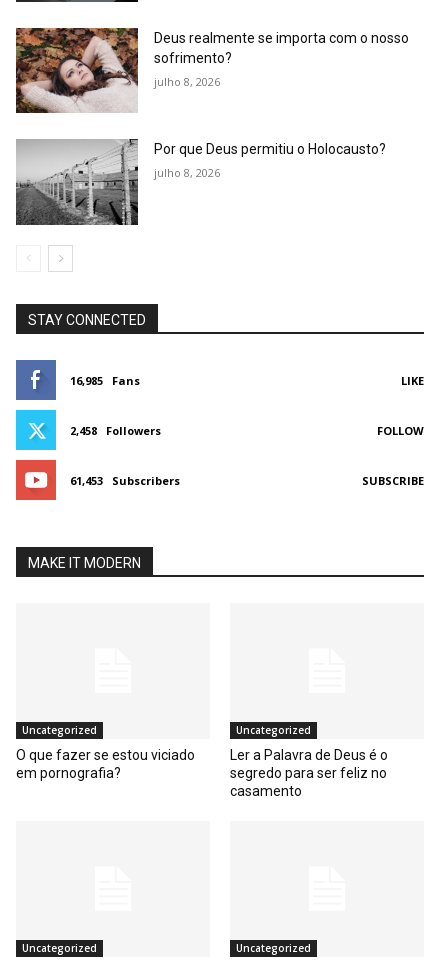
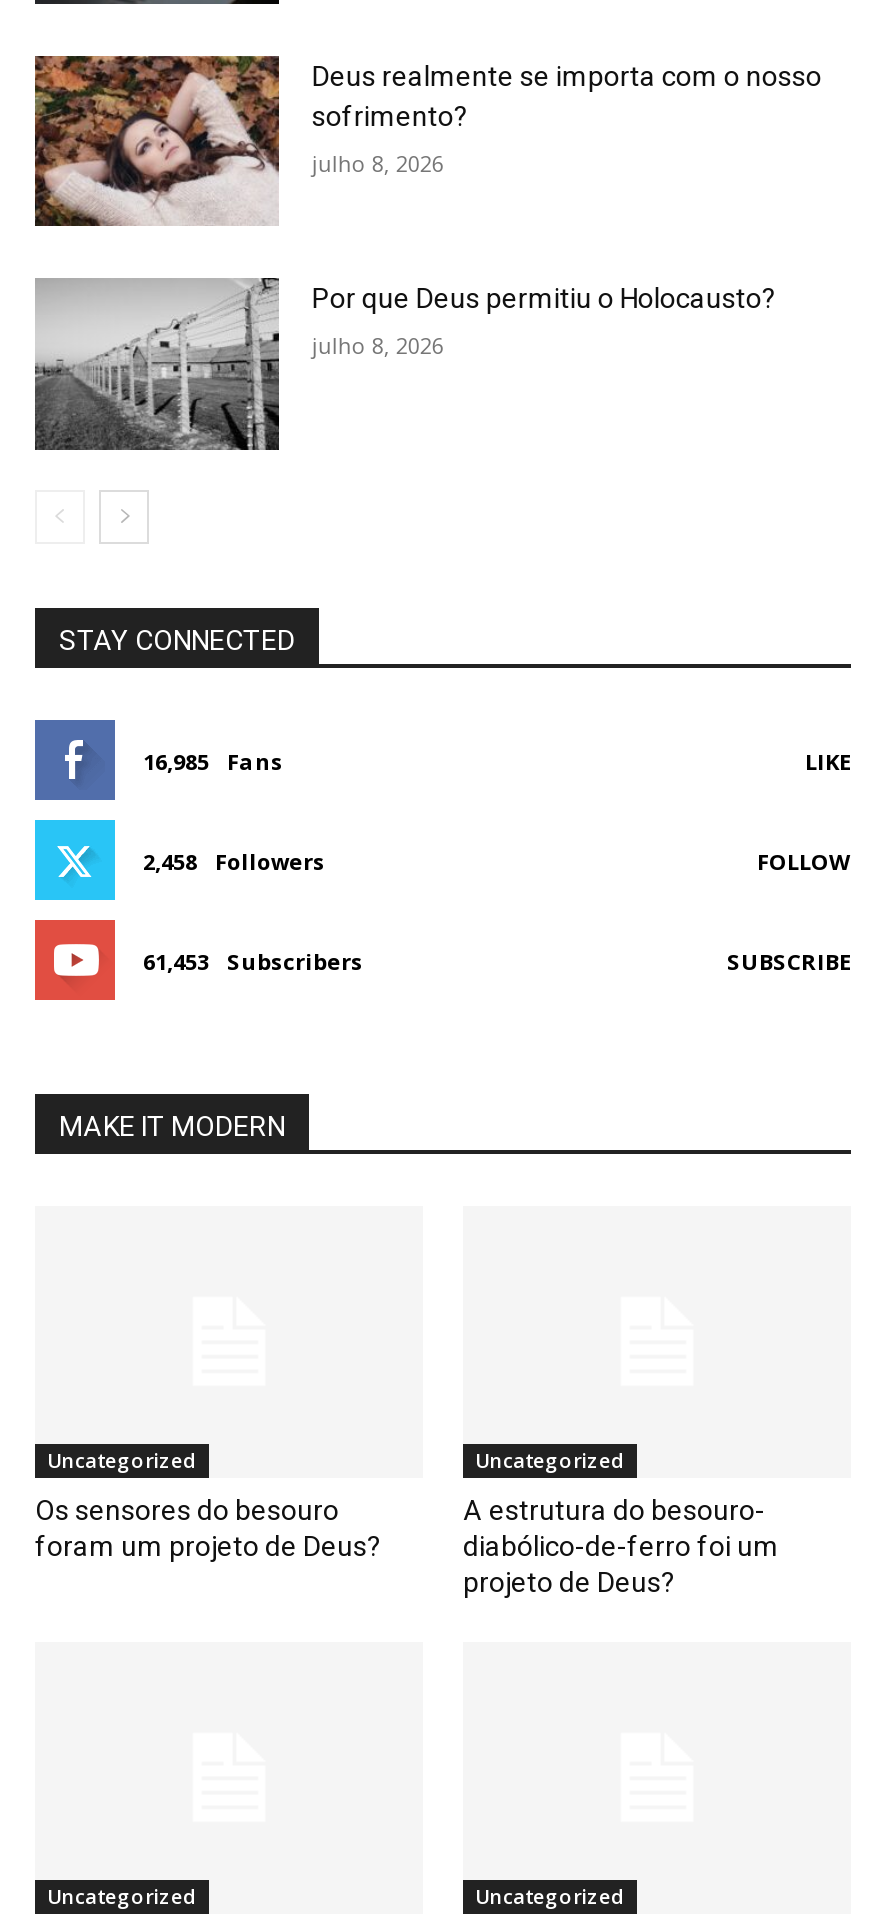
[16,747,195,781] O que fazer se estou viciado | em pornografia? -> [35,1493,381,1561] Os sensores do besouro | foram um projeto de Deus?
[230,747,388,799] Ler a Palavra de Deus é o | segredo para ser feliz no | casamento -> [463,1493,779,1597] A estrutura do besouro- | diabólico-de-ferro foi um | projeto de Deus?

